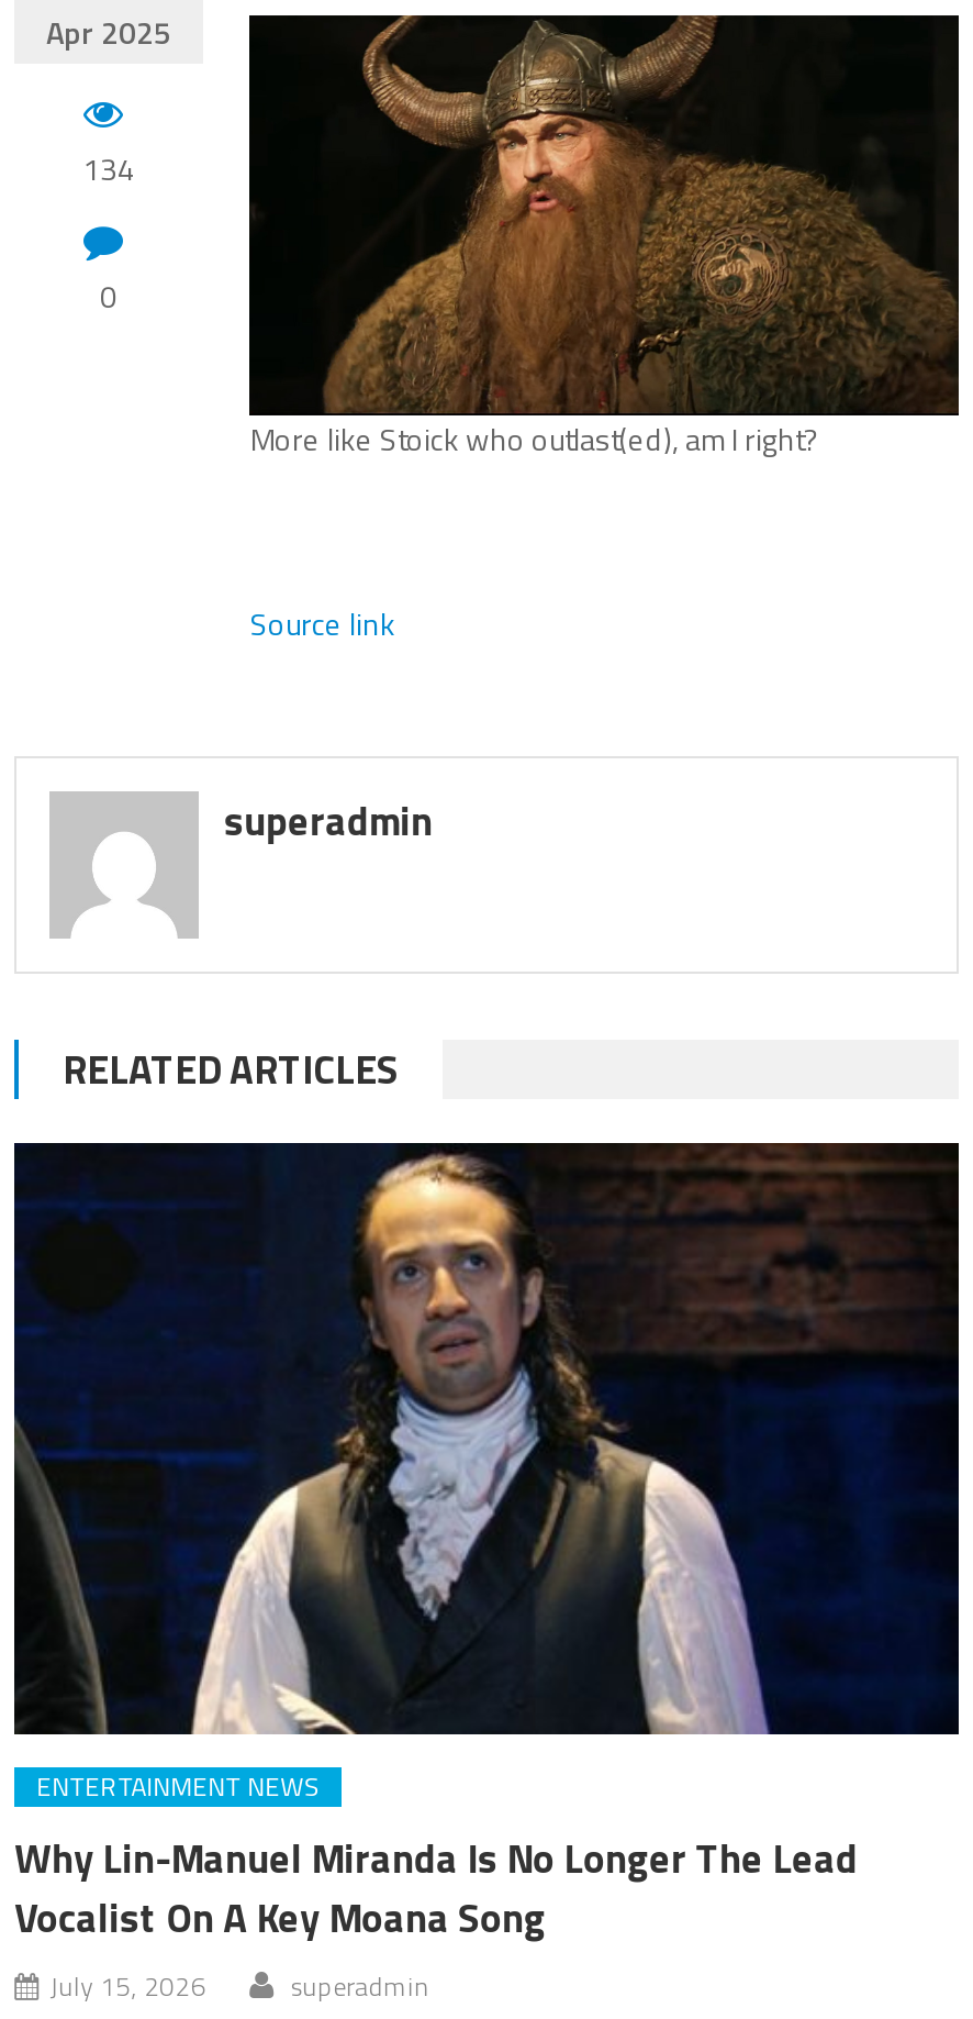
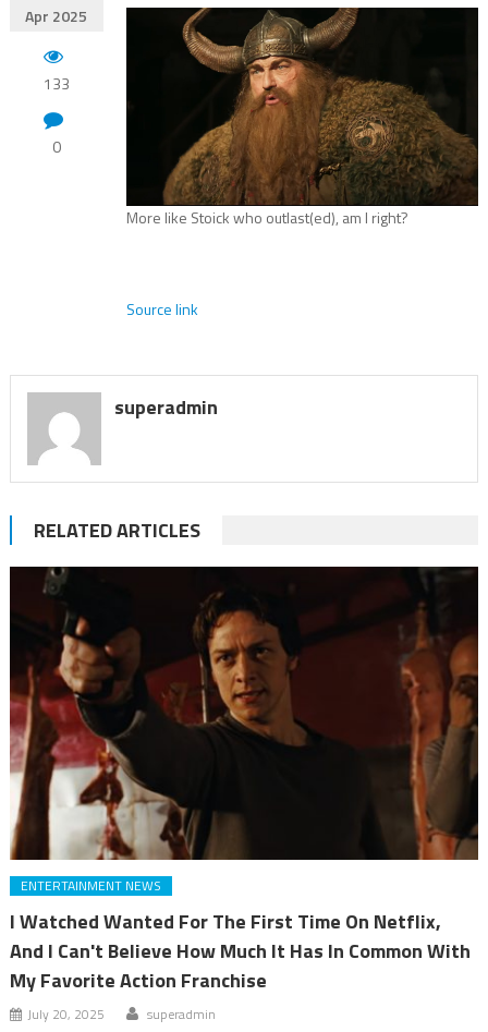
[82,146,135,192] 134 -> [44,72,70,95] 133
[12,1143,959,1737] [image] -> [9,567,478,861] [image]
[14,1829,858,2007] Why Lin-Manuel Miranda Is No Longer The Lead | Vocalist On A Key Moana Song | July 15, 2026 -> [10,907,471,1024] I Watched Wanted For The First Time On Netflix, | And I Can't Believe How Much It Has In Common With | My Favorite Action Franchise | July 20, 2025

